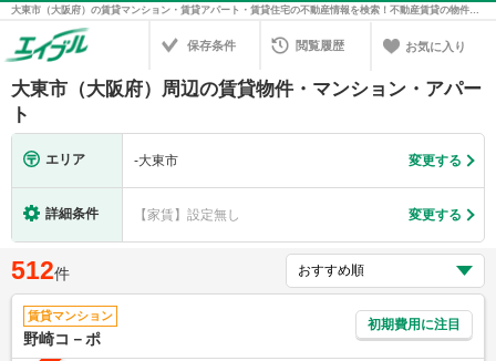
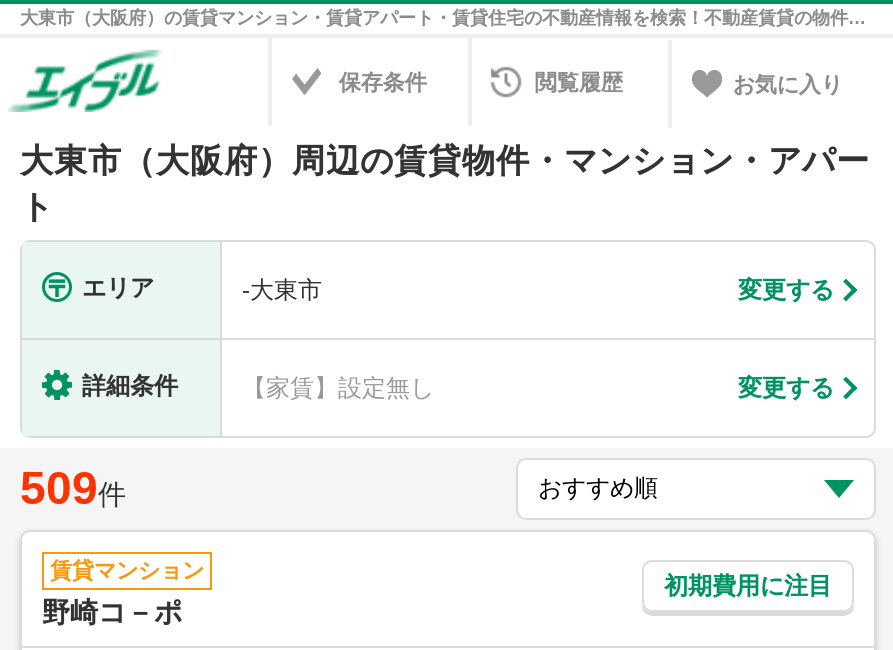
[11,256,70,285] 512件 -> [20,462,126,514] 509件

